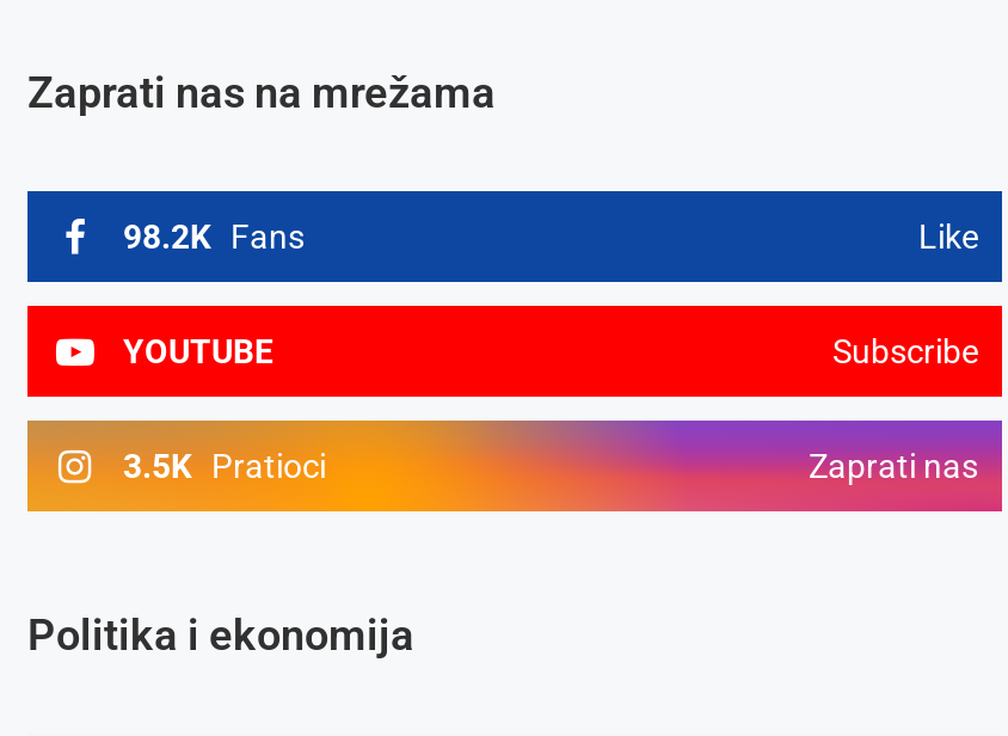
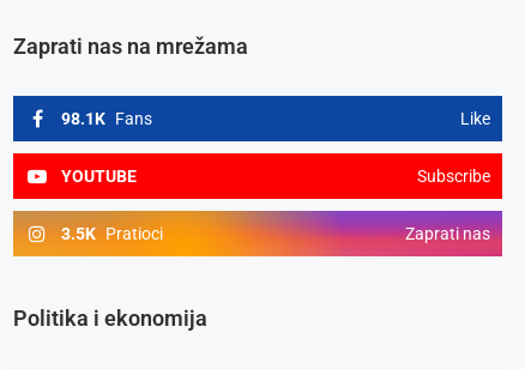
[123,219,305,257] 98.2K Fans -> [61,110,152,129] 98.1K Fans

